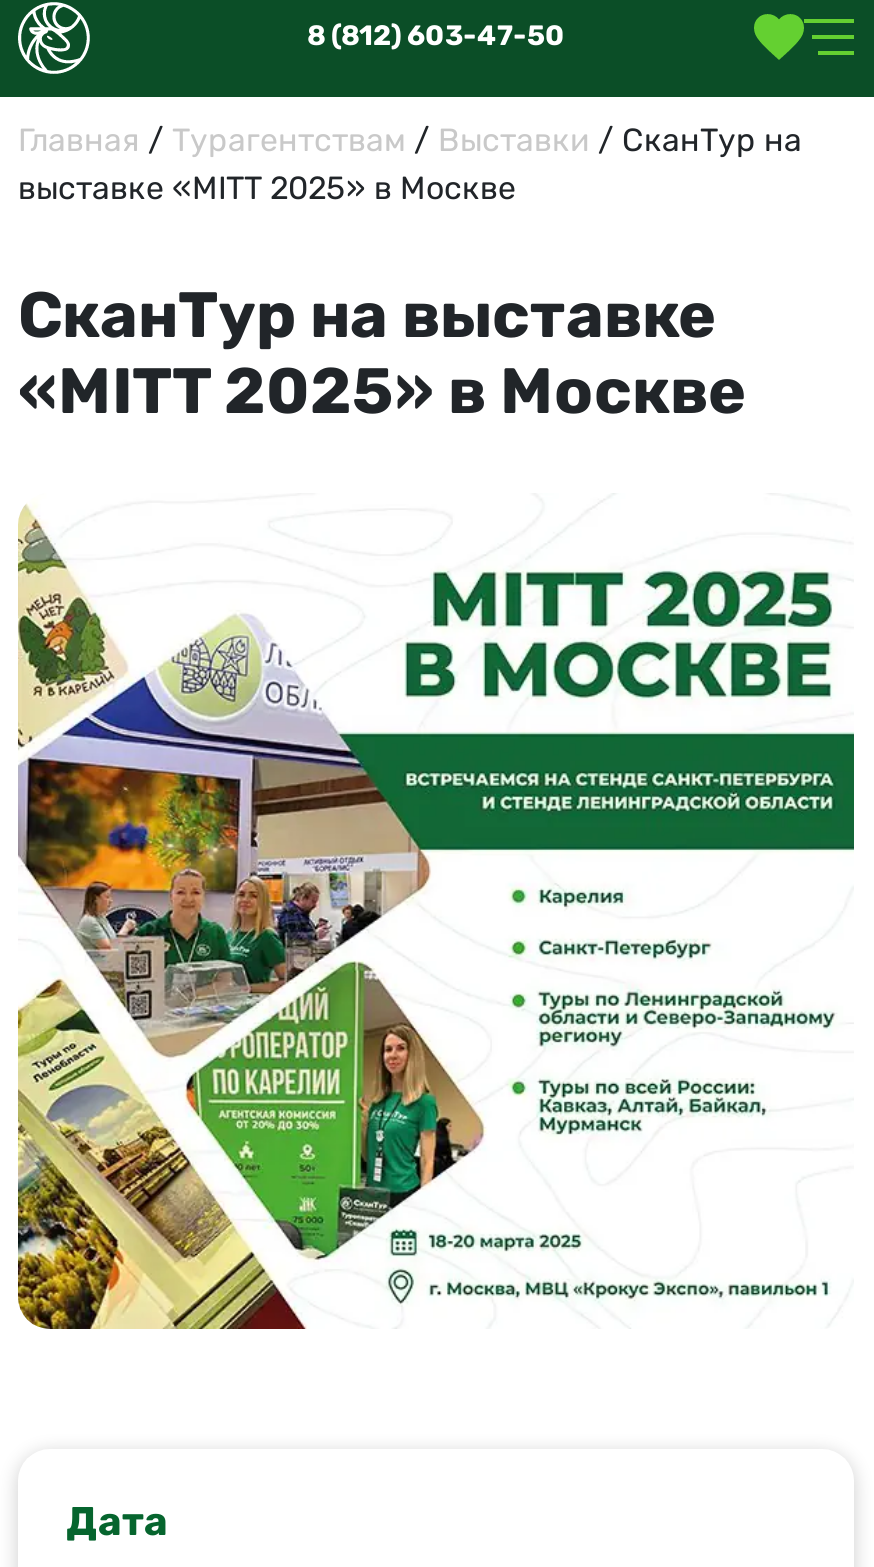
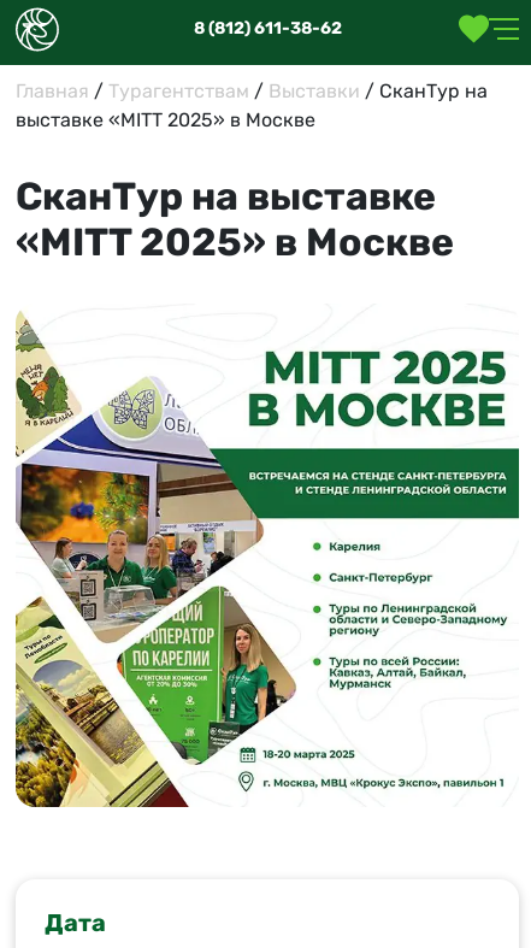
[307,19,565,53] 8 (812) 603-47-50 -> [193,18,341,39] 8 (812) 611-38-62

